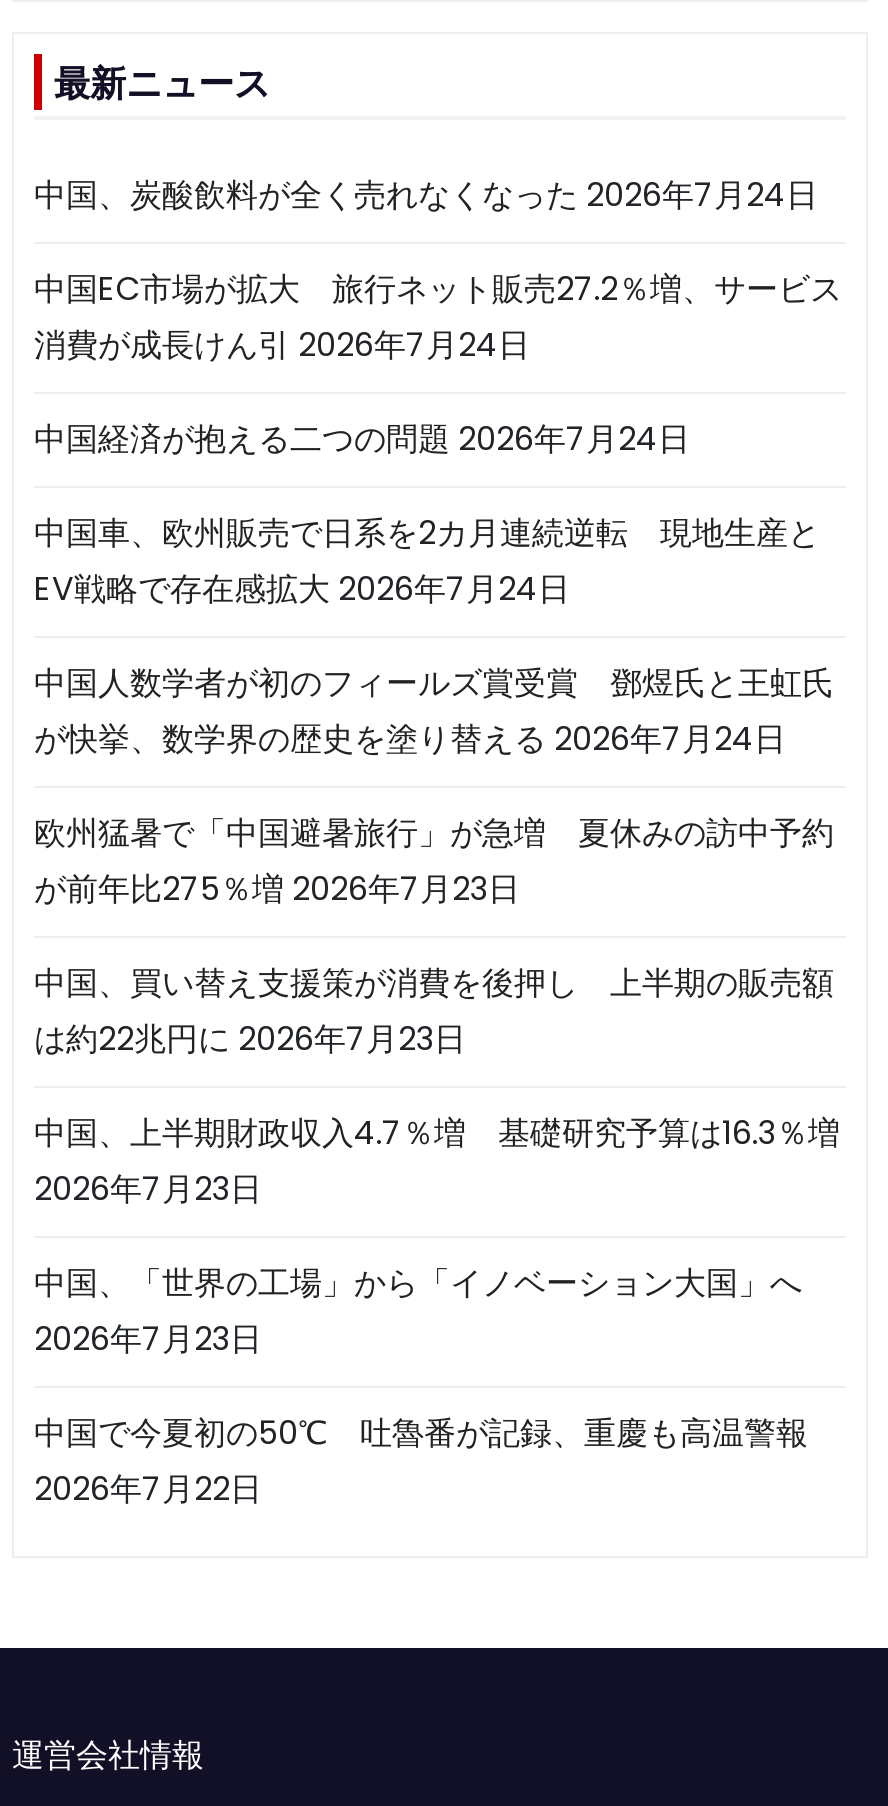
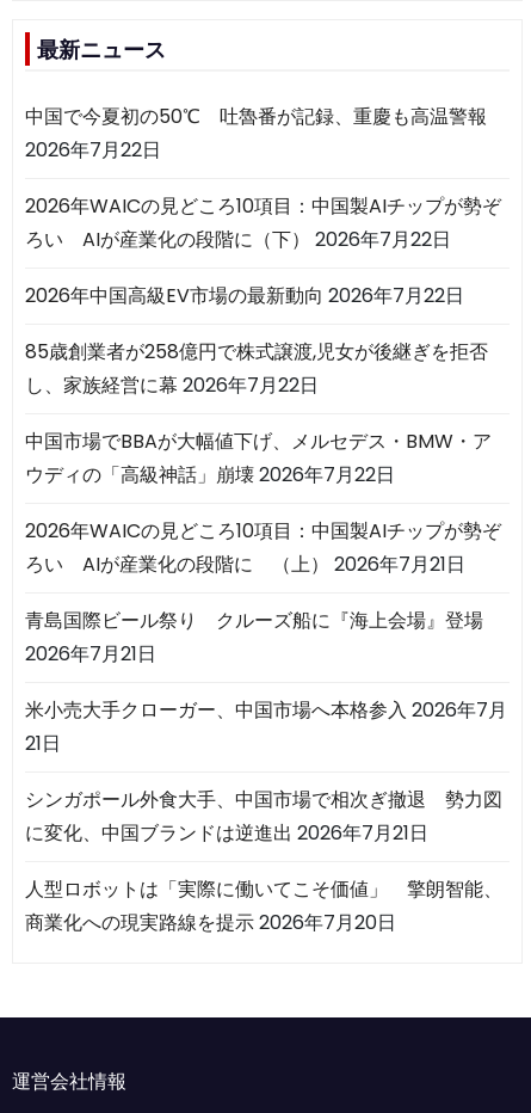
[34,172,842,1362] 中国、炭酸飲料が全く売れなくなった 2026年7月24日 | 中国EC市場が拡大 旅行ネット販売27.2％増、サービス | 消費が成長けん引 2026年7月24日 | 中国経済が抱える二つの問題 2026年7月24日 | 中国車、欧州販売で日系を2カ月連続逆転 現地生産と | EV戦略で存在感拡大 2026年7月24日 | 中国人数学者が初のフィールズ賞受賞 鄧煜氏と王虹氏 | が快挙、数学界の歴史を塗り替える 2026年7月24日 | 欧州猛暑で「中国避暑旅行」が急増 夏休みの訪中予約 | が前年比275％増 2026年7月23日 | 中国、買い替え支援策が消費を後押し 上半期の販売額 | は約22兆円に 2026年7月23日 | 中国、上半期財政収入4.7％増 基礎研究予算は16.3％増 | 2026年7月23日 | 中国、「世界の工場」から「イノベーション大国」へ | 2026年7月23日 -> none
moved [34,1410,808,1512] -> [25,102,487,163]: 中国で今夏初の50℃ 吐魯番が記録、重慶も高温警報 | 2026年7月22日
none -> [25,192,507,936] 2026年WAICの見どころ10項目：中国製AIチップが勢ぞ | ろい AIが産業化の段階に（下） 2026年7月22日 | 2026年中国高級EV市場の最新動向 2026年7月22日 | 85歳創業者が258億円で株式譲渡,児女が後継ぎを拒否 | し、家族経営に幕 2026年7月22日 | 中国市場でBBAが大幅値下げ、メルセデス・BMW・ア | ウディの「高級神話」崩壊 2026年7月22日 | 2026年WAICの見どころ10項目：中国製AIチップが勢ぞ | ろい AIが産業化の段階に （上） 2026年7月21日 | 青島国際ビール祭り クルーズ船に『海上会場』登場 | 2026年7月21日 | 米小売大手クローガー、中国市場へ本格参入 2026年7月 | 21日 | シンガポール外食大手、中国市場で相次ぎ撤退 勢力図 | に変化、中国ブランドは逆進出 2026年7月21日 | 人型ロボットは「実際に働いてこそ価値」 擎朗智能、 | 商業化への現実路線を提示 2026年7月20日

